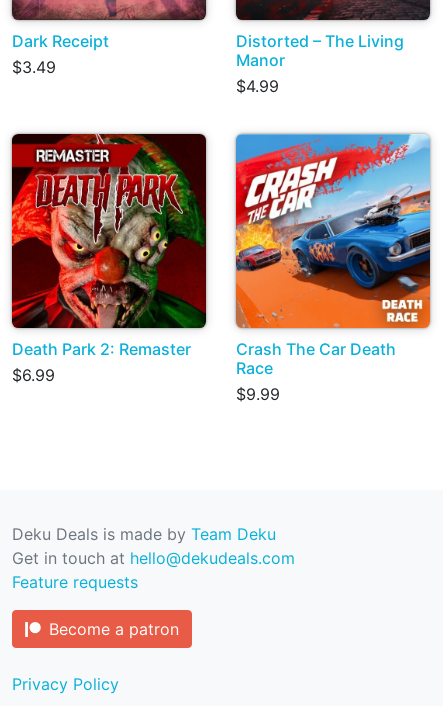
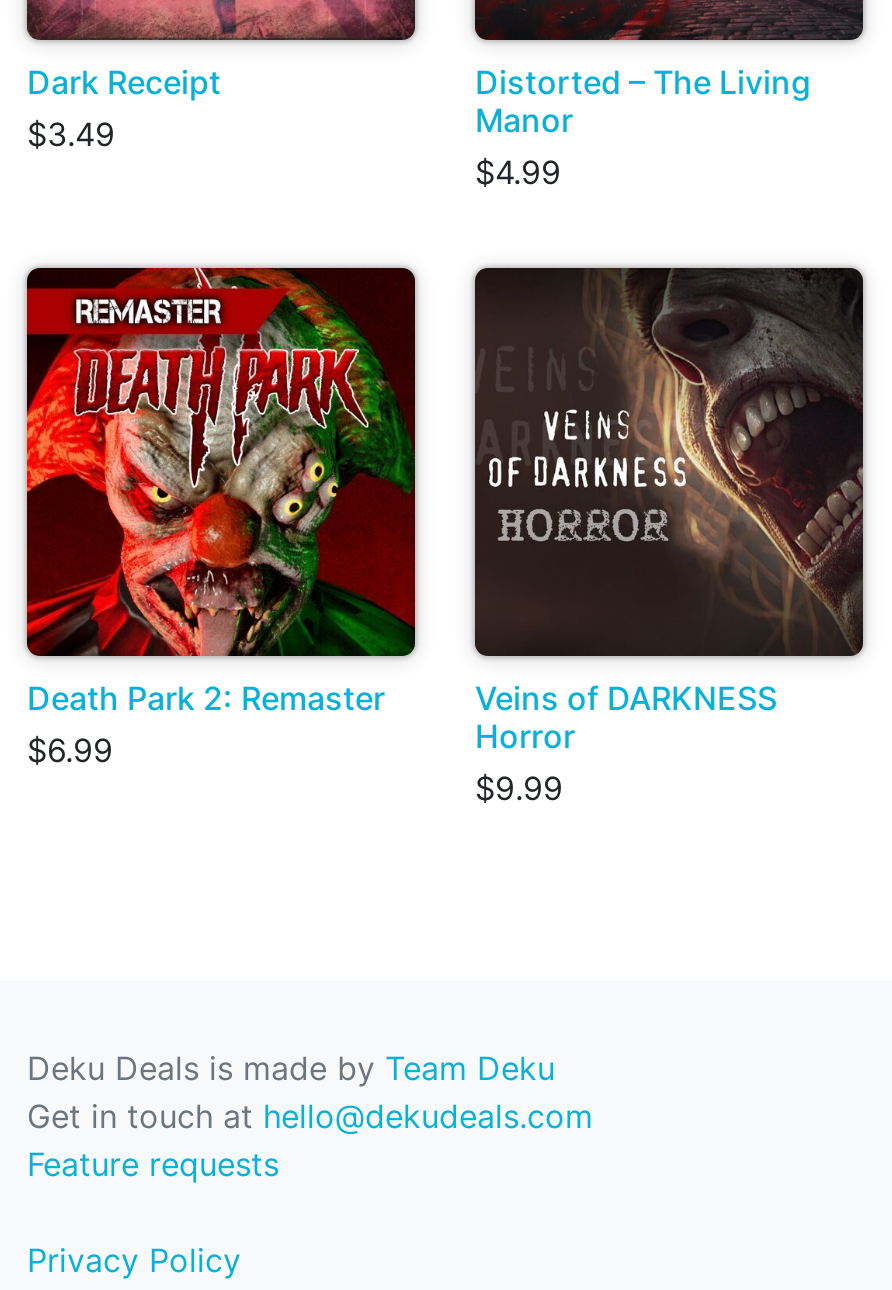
[235,133,431,378] [image] | Crash The Car Death | Race -> [473,266,865,756] [image] | Veins of DARKNESS | Horror
[49,619,179,639] Become a patron -> none

